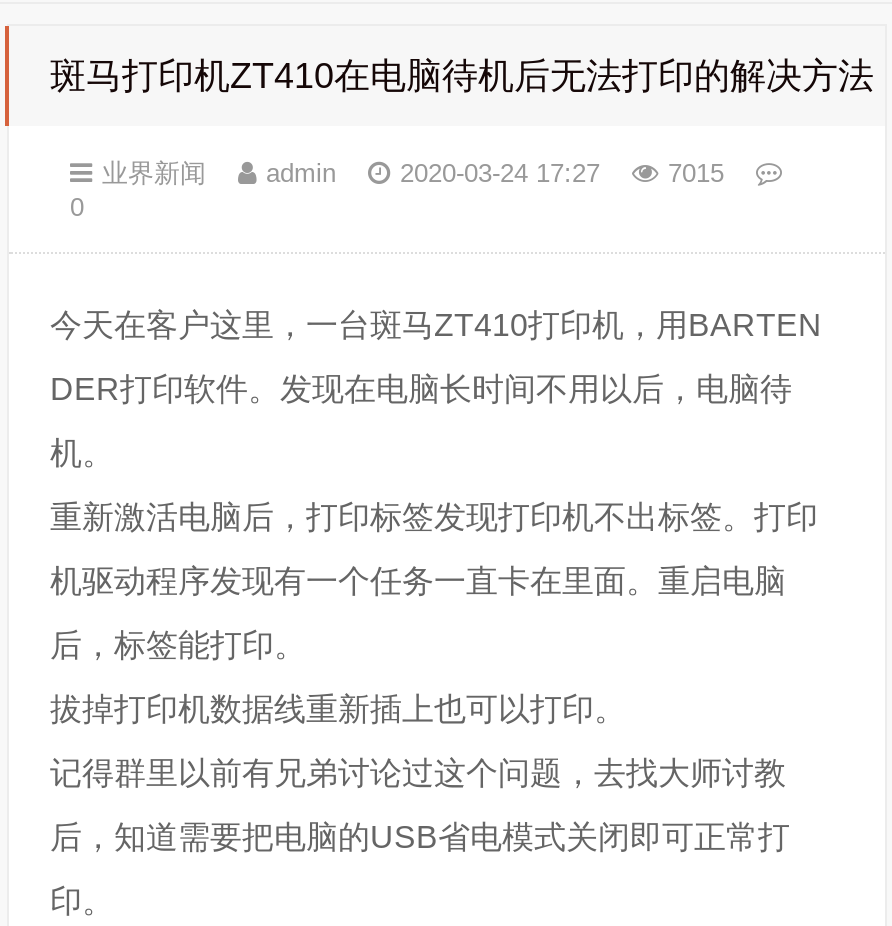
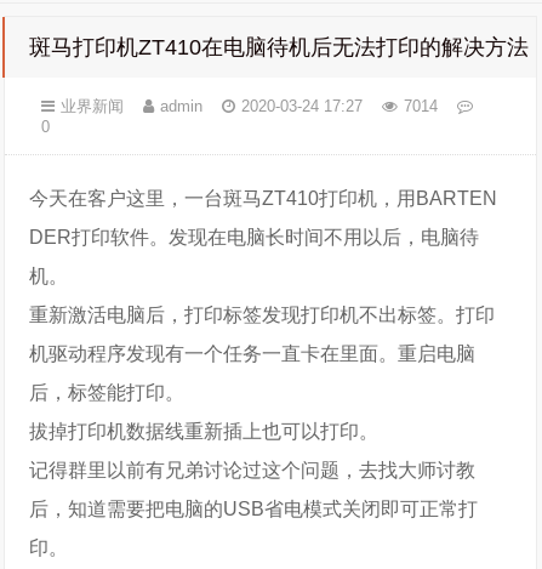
[668,158,724,188] 7015 -> [404,97,438,115] 7014

